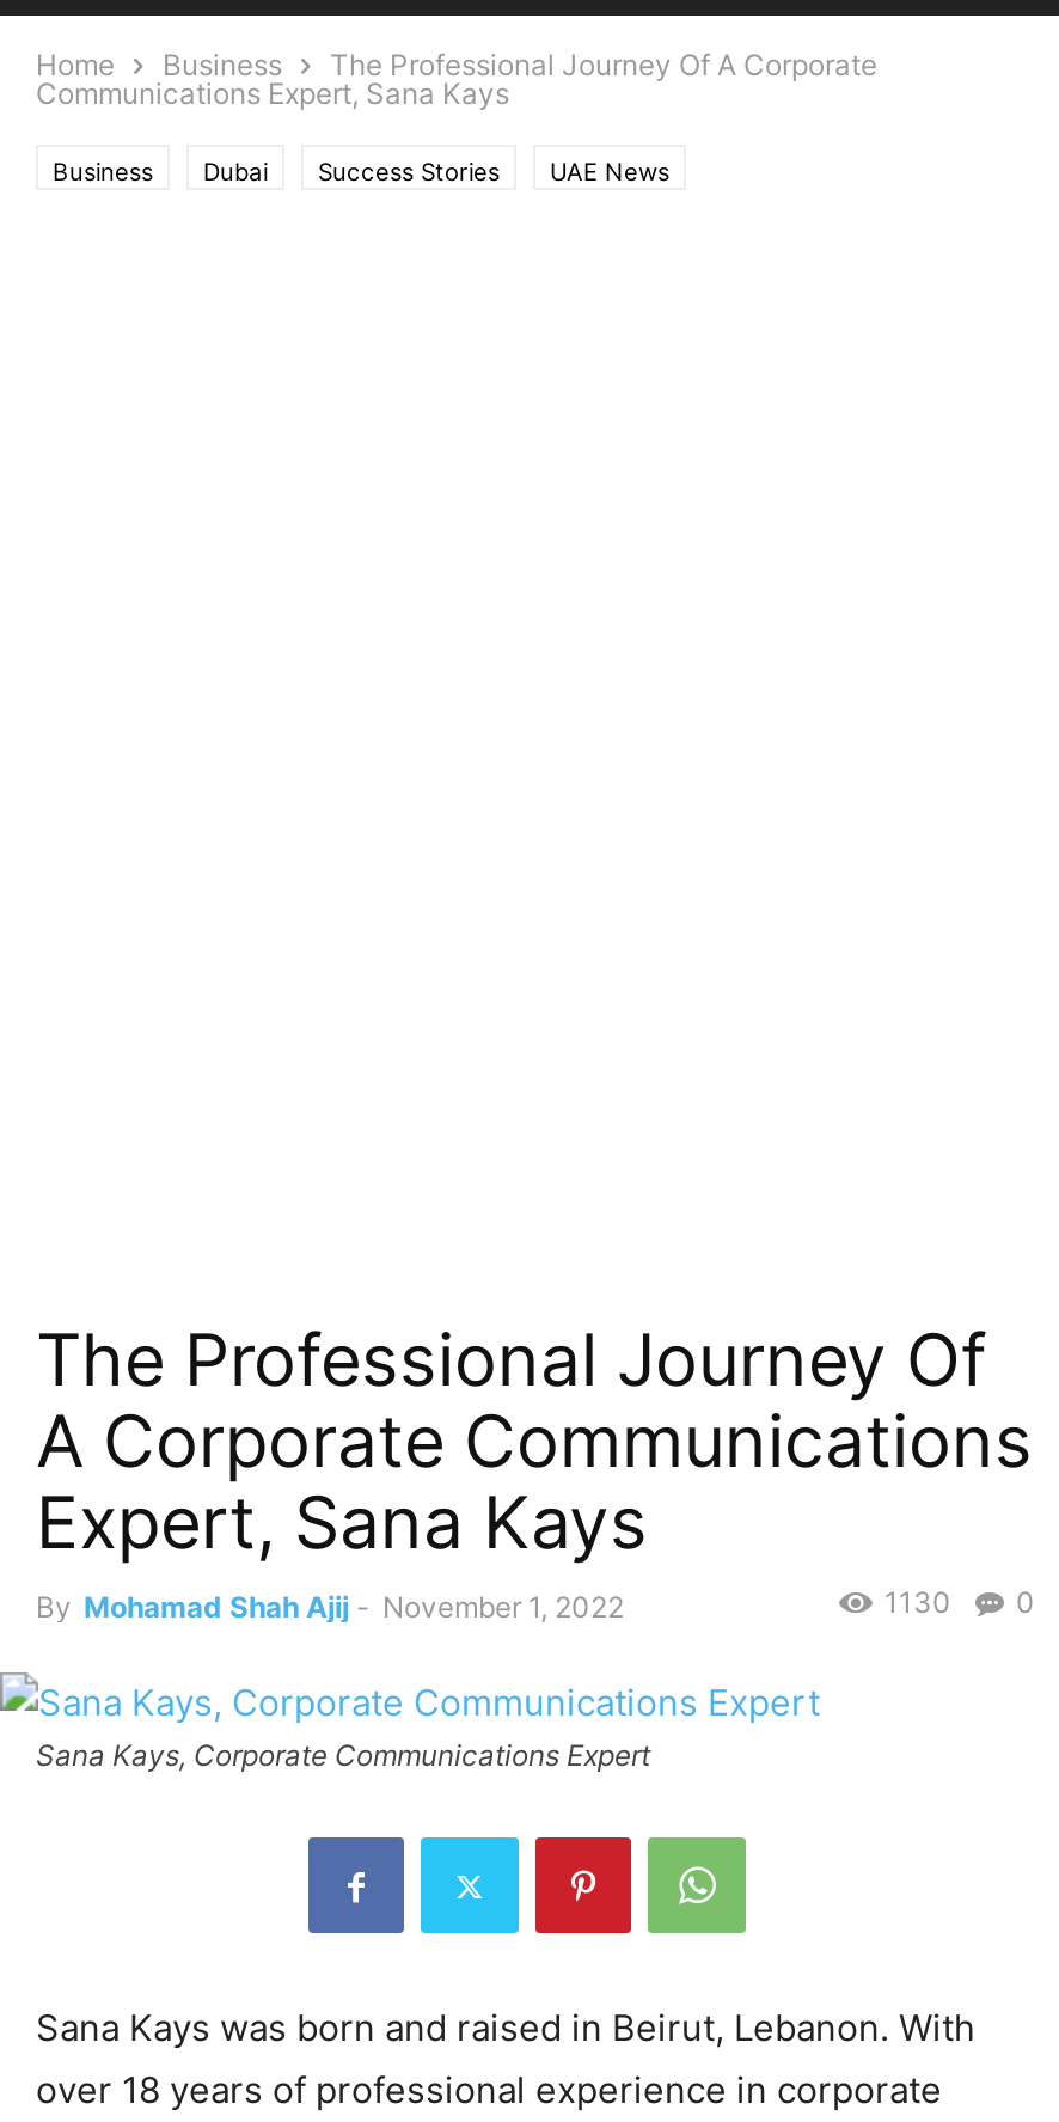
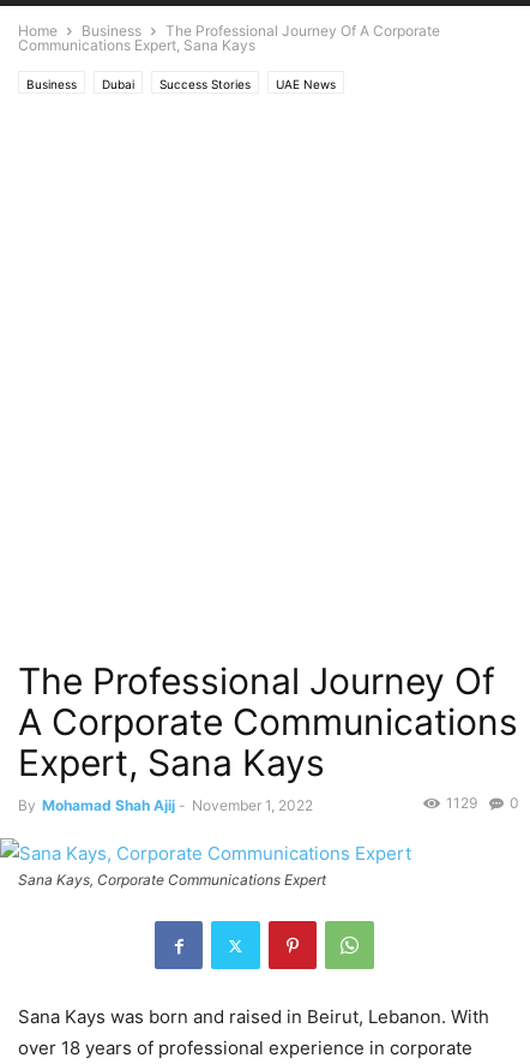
[884,1584,1035,1620] 1130 0 -> [446,794,519,812] 1129 0

